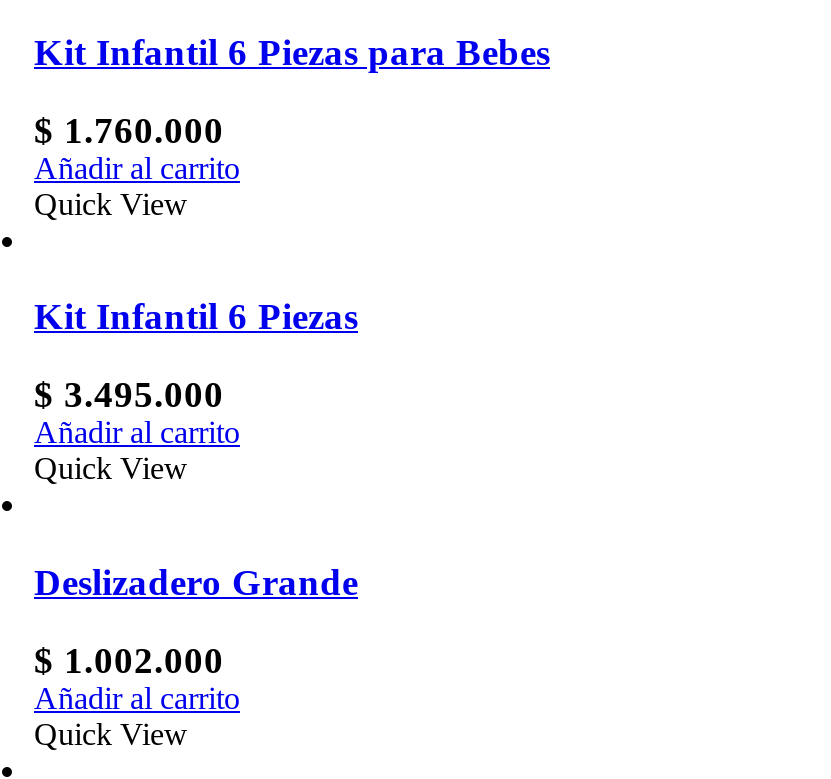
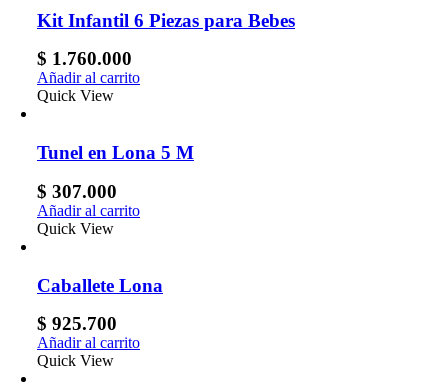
[34,295,358,337] Kit Infantil 6 Piezas -> [37,142,194,163] Tunel en Lona 5 M
[34,373,224,415] $3.495.000 -> [37,181,117,202] $307.000
[34,560,358,602] Deslizadero Grande -> [37,274,163,295] Caballete Lona
[34,637,224,679] $1.002.000 -> [37,313,117,334] $925.700

